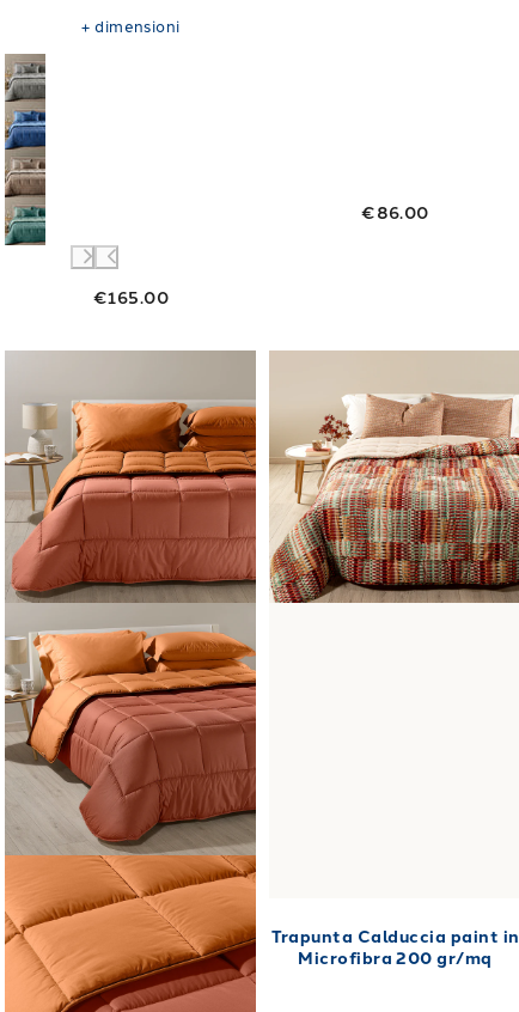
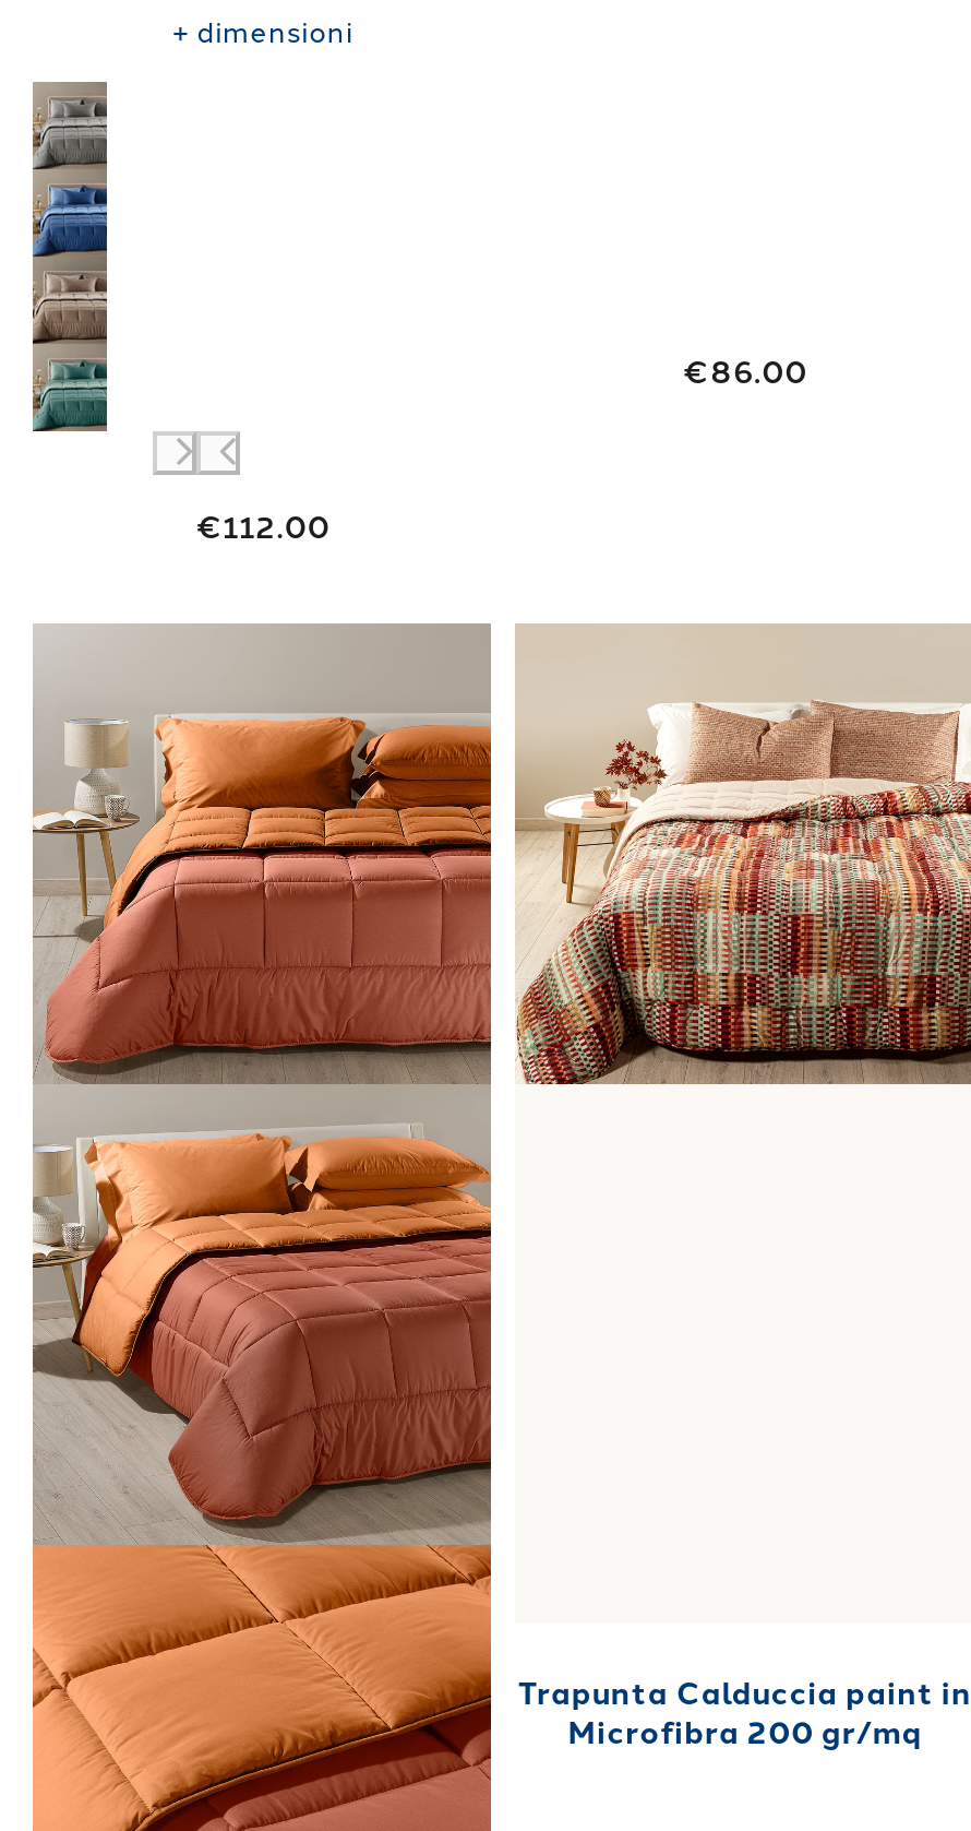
[93,289,169,309] €165.00 -> [196,510,330,547] €112.00

